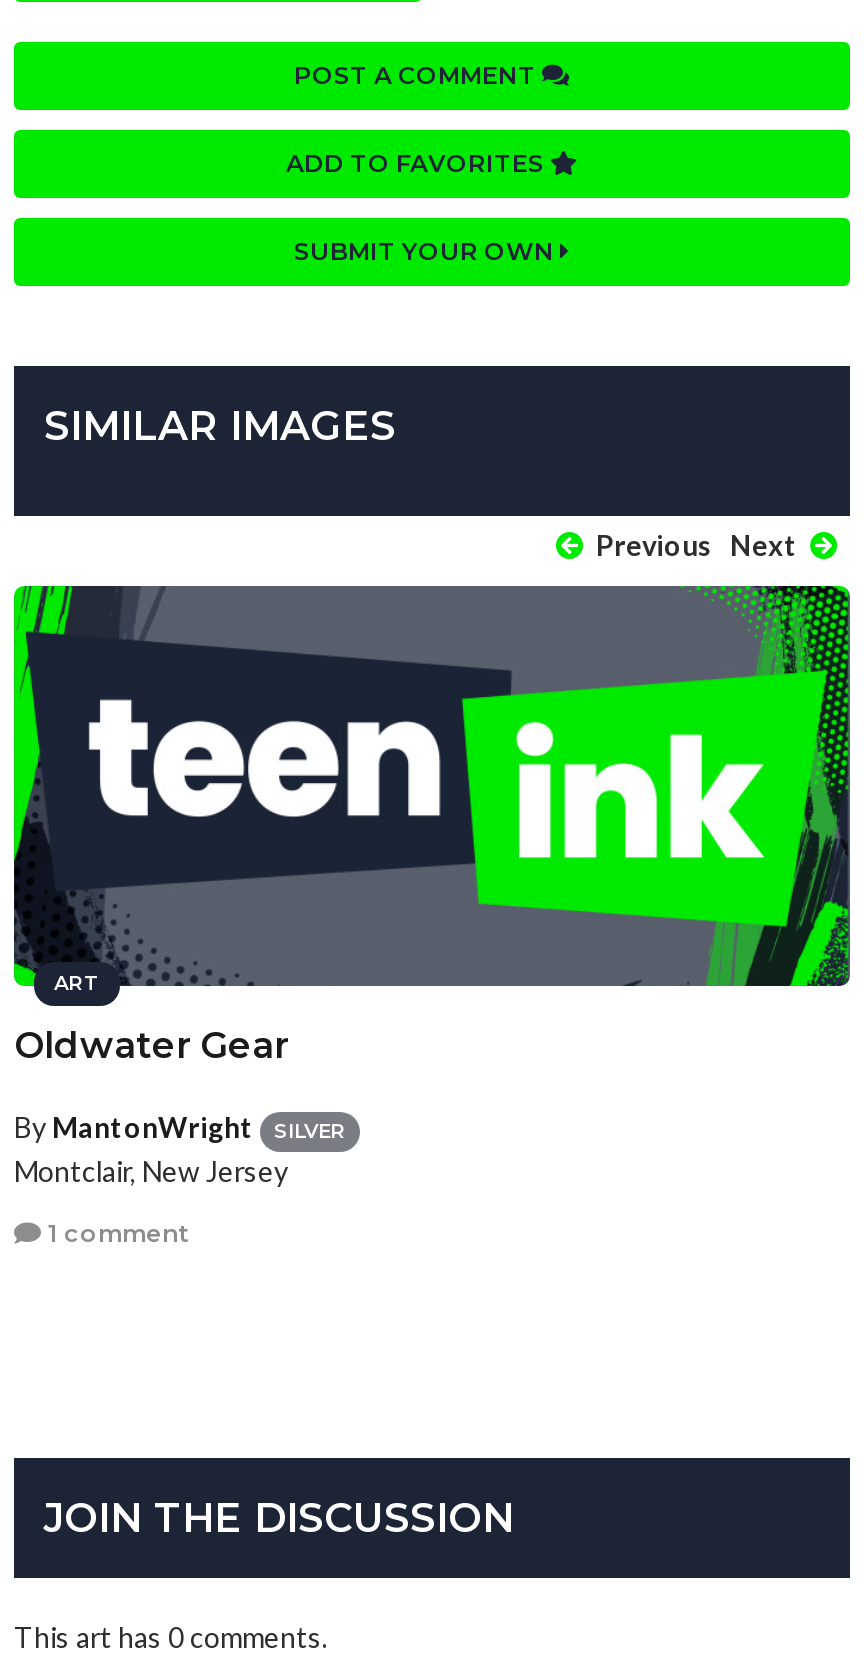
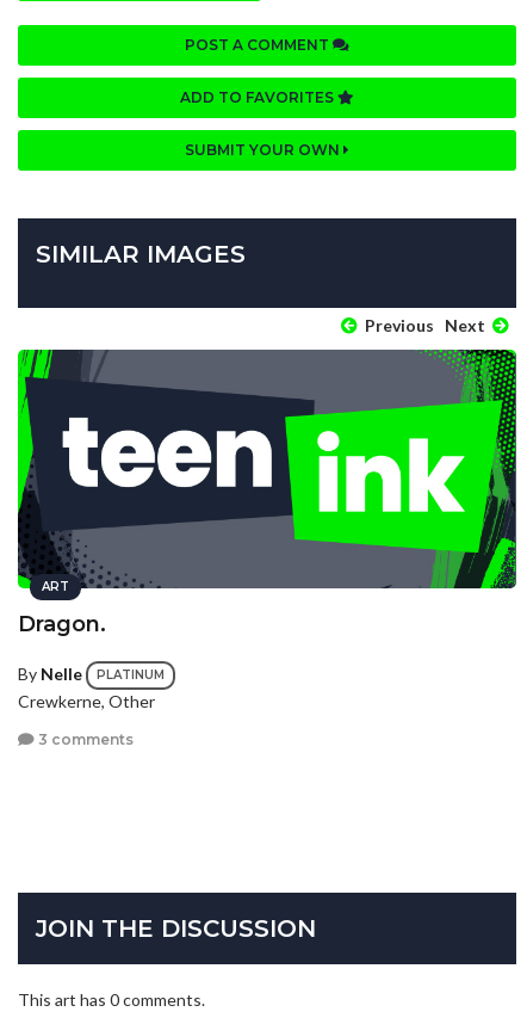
[14,1025,288,1069] Oldwater Gear -> [18,611,106,638] Dragon.
[14,1111,346,1187] By MantonWright | SILVER | Montclair, New Jersey -> [18,663,165,712] By Nelle | PLATINUM | Crewkerne, Other
[42,1218,188,1248] 1 comment -> [35,730,134,748] 3 comments

